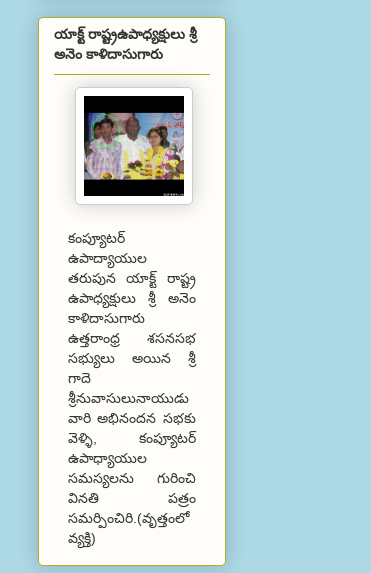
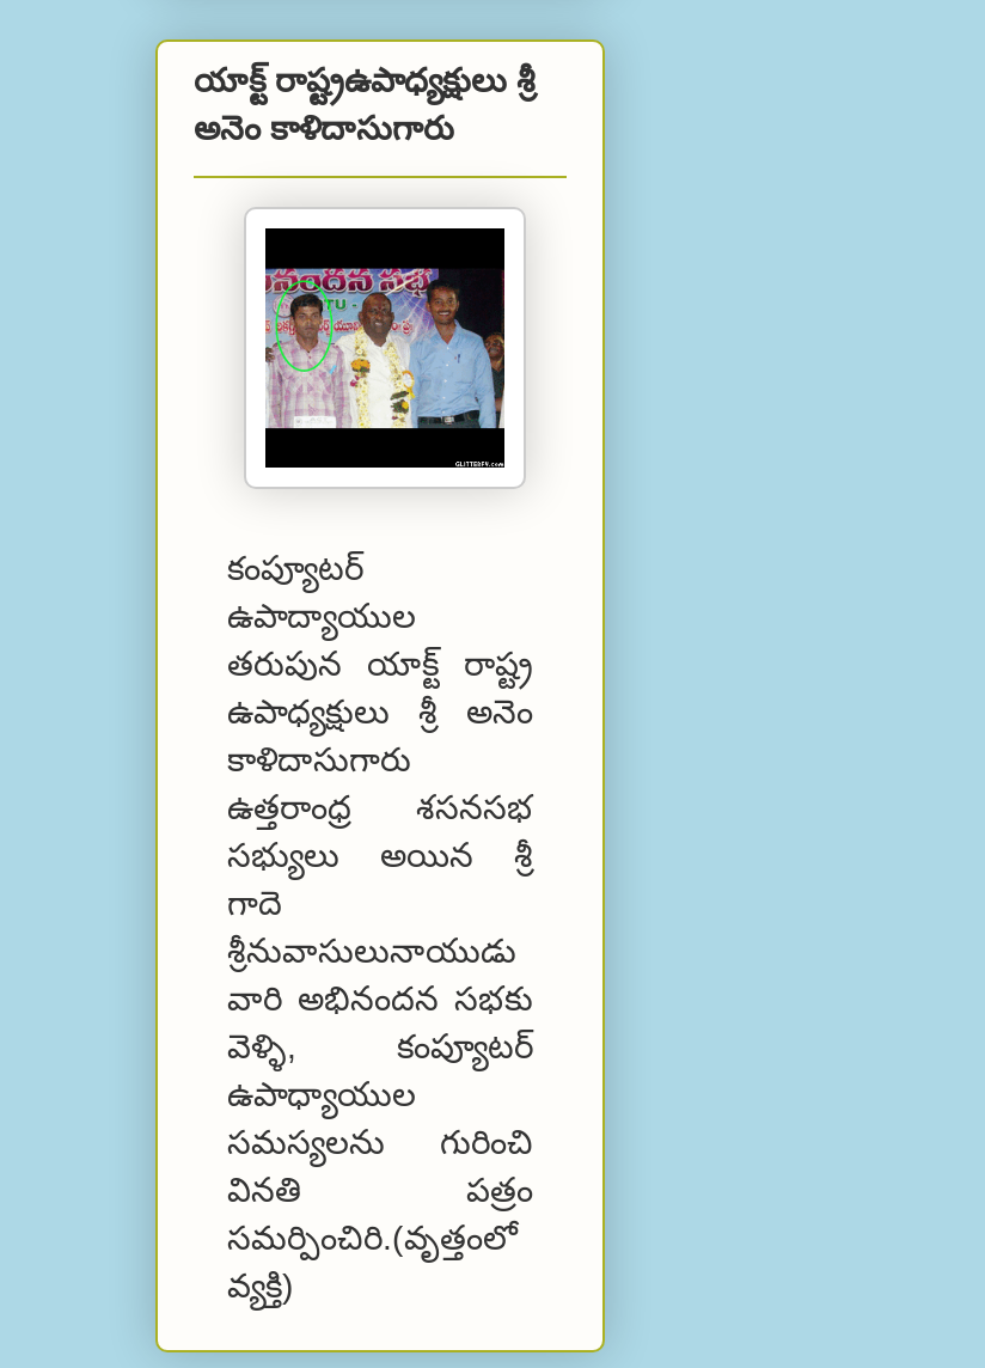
[83,112,185,180] [image] -> [263,267,507,429] [image]

